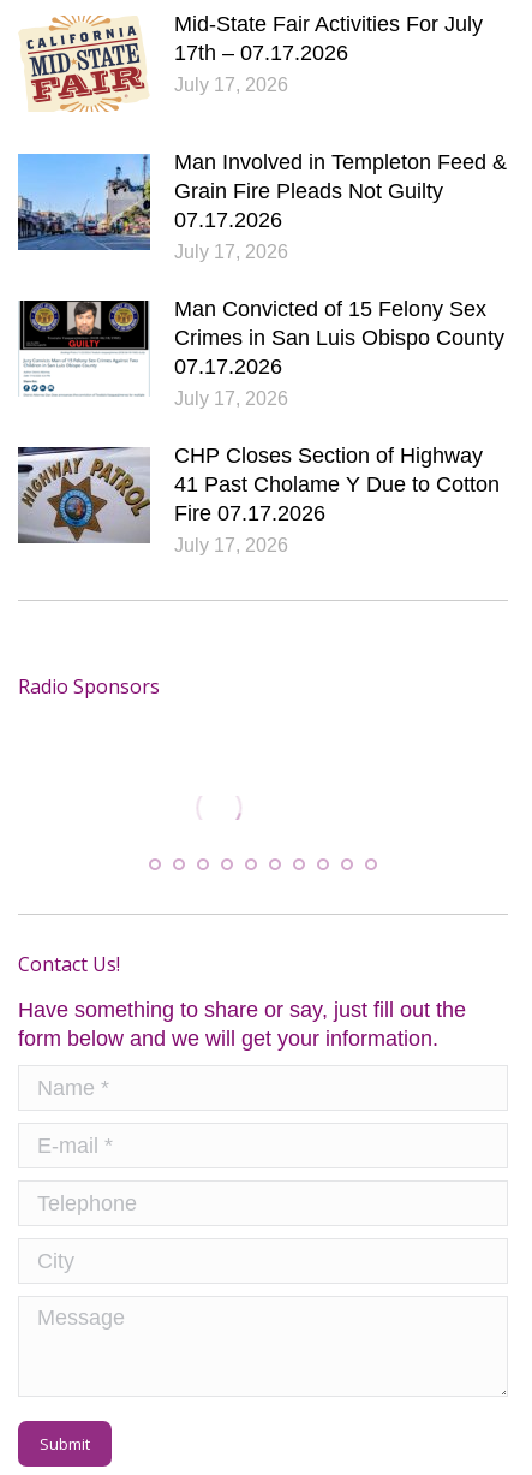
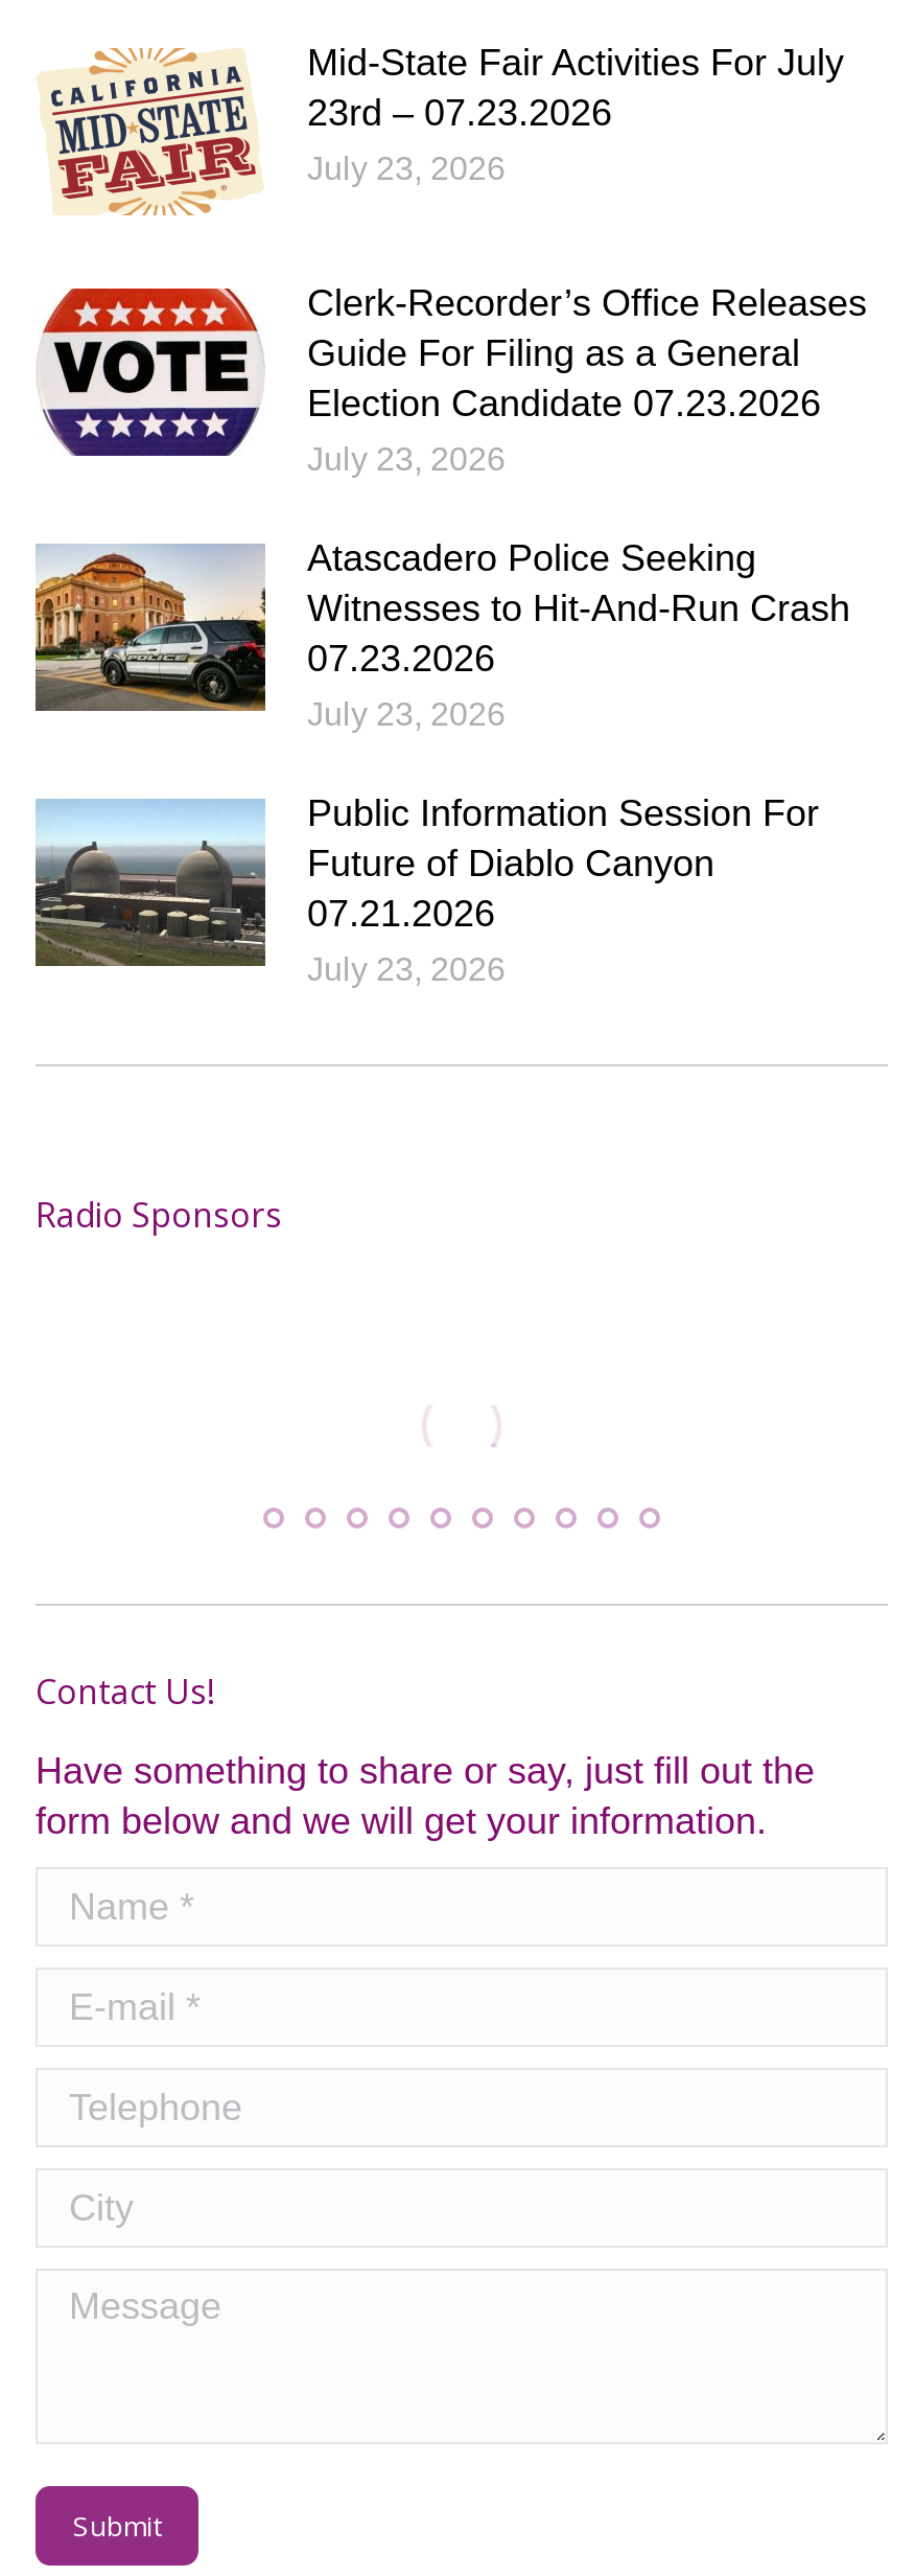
[174,40,348,94] 17th – 07.17.2026 | July 17, 2026 -> [307,91,612,185] 23rd – 07.23.2026 | July 23, 2026
[17,150,507,261] [image] | Man Involved in Templeton Feed & | Grain Fire Pleads Not Guilty | 07.17.2026 | July 17, 2026 -> [36,281,867,476] [image] | Clerk-Recorder’s Office Releases | Guide For Filing as a General | Election Candidate 07.23.2026 | July 23, 2026
[18,296,504,408] [image] | Man Convicted of 15 Felony Sex | Crimes in San Luis Obispo County | 07.17.2026 | July 17, 2026 -> [33,536,850,731] [image] | Atascadero Police Seeking | Witnesses to Hit-And-Run Crash | 07.23.2026 | July 23, 2026
[17,443,500,555] [image] | CHP Closes Section of Highway | 41 Past Cholame Y Due to Cotton | Fire 07.17.2026 | July 17, 2026 -> [36,791,819,986] [image] | Public Information Session For | Future of Diablo Canyon | 07.21.2026 | July 23, 2026

